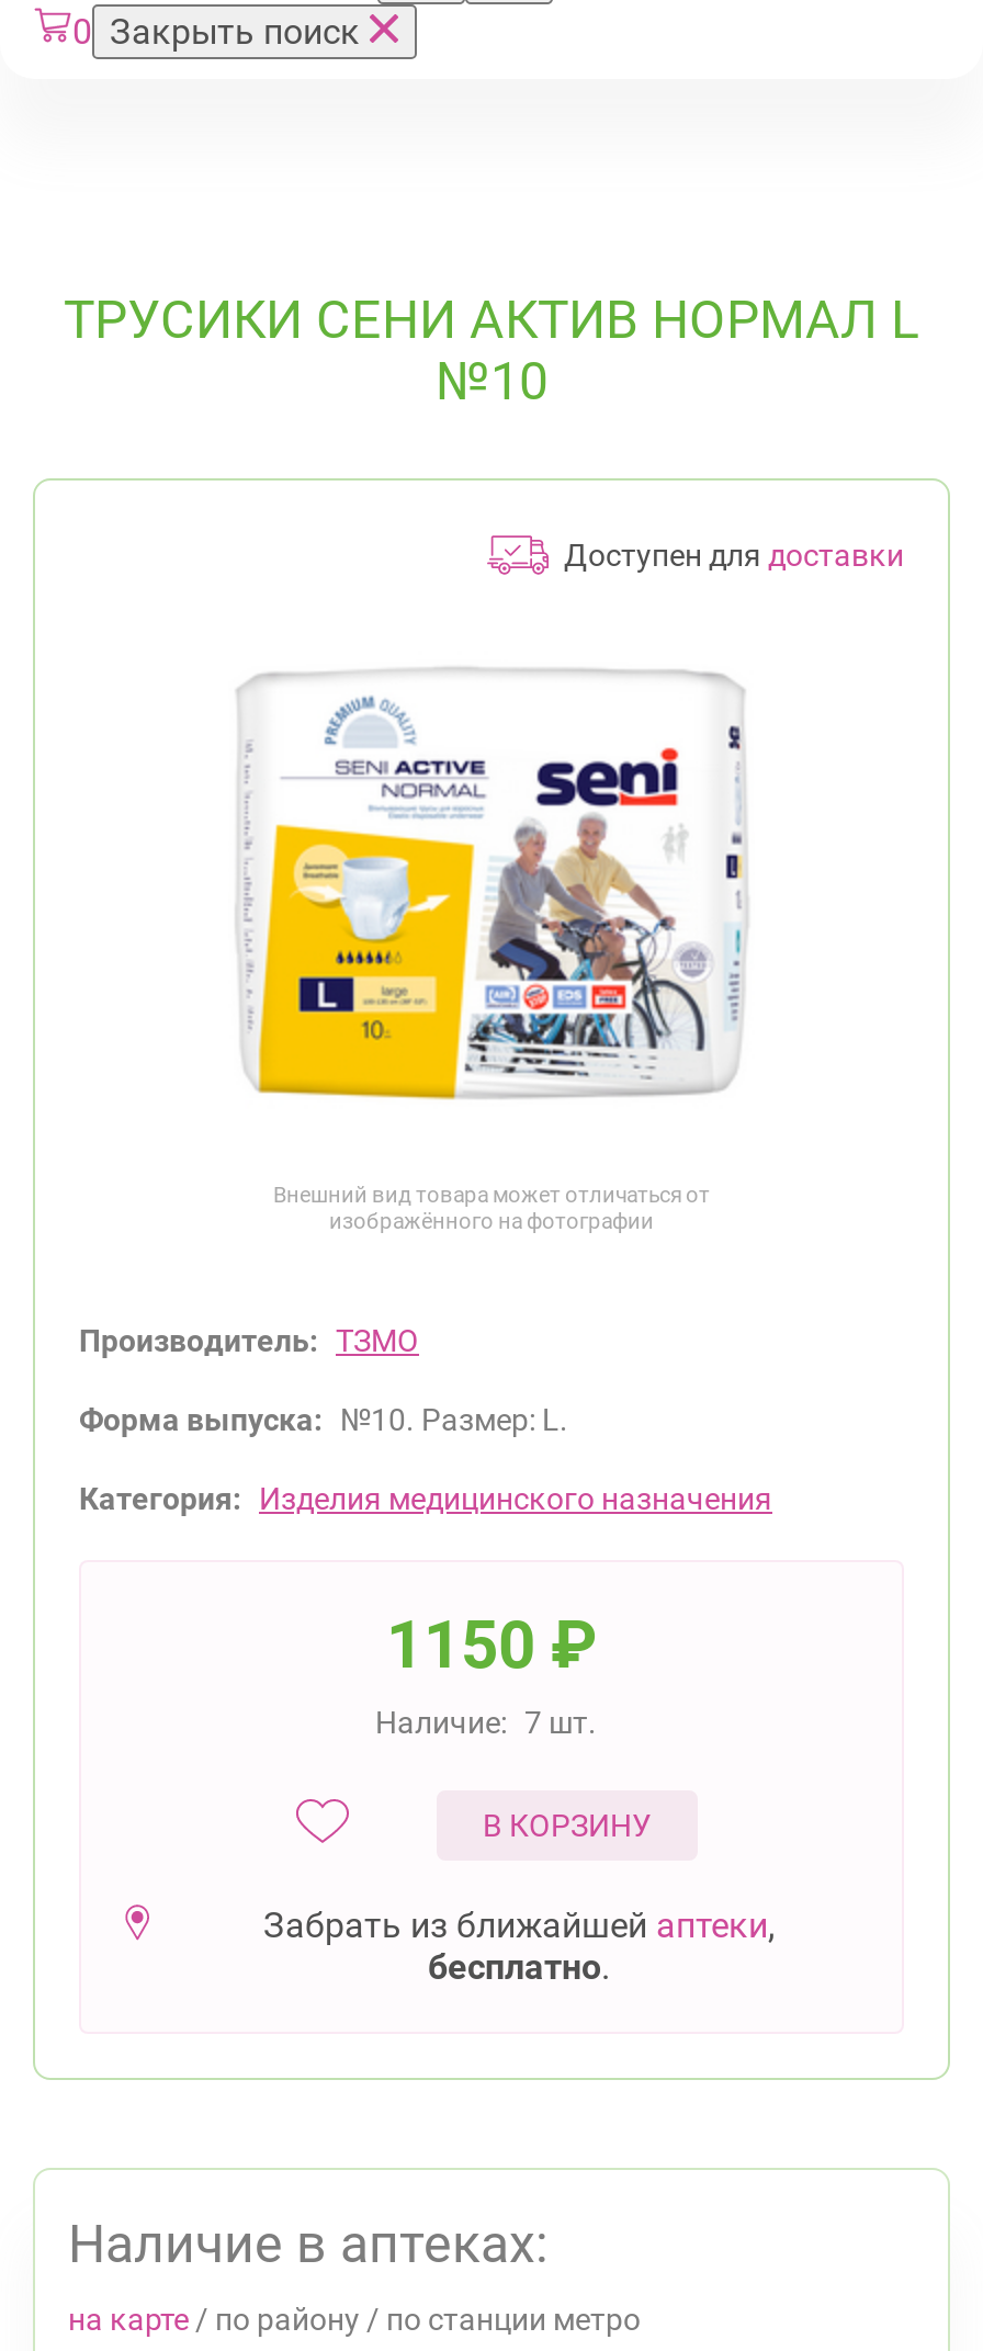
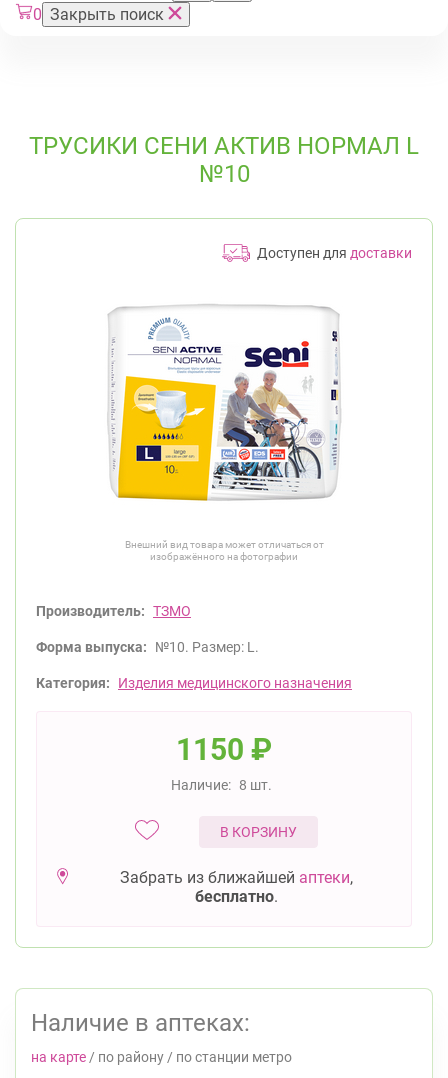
[375,1705,597,1740] Наличие: 7 шт. -> [171,777,272,793] Наличие: 8 шт.

